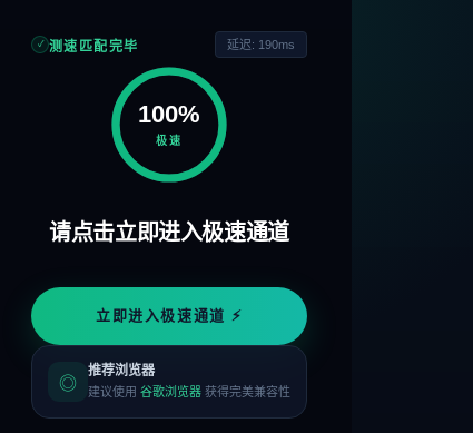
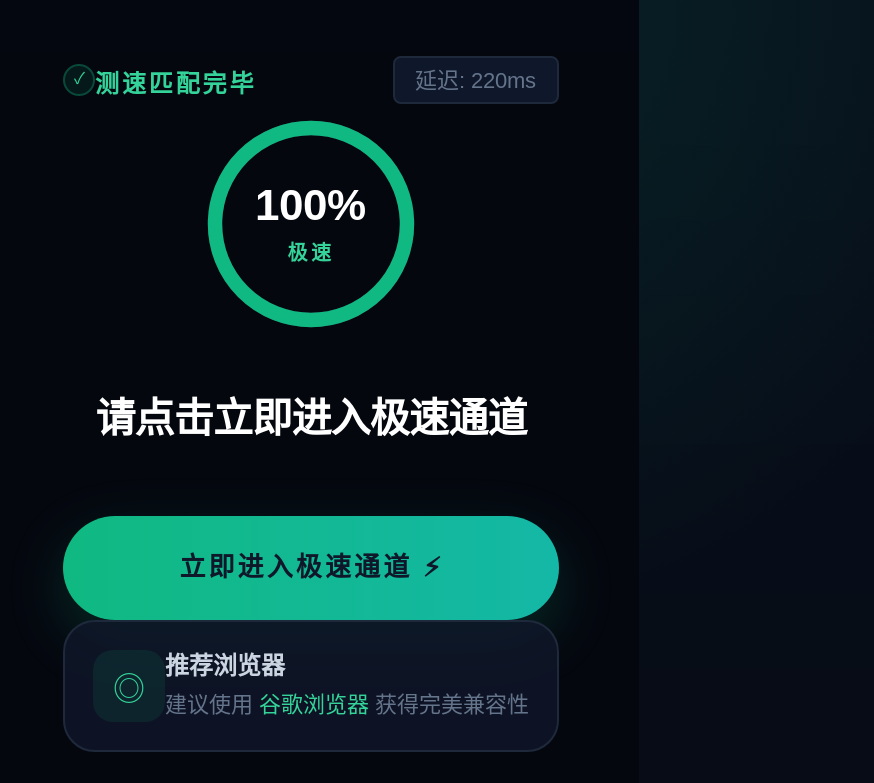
[227,38,295,51] 延迟: 190ms -> [415,68,537,92] 延迟: 220ms

